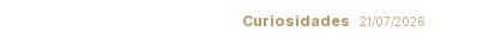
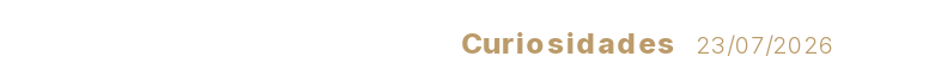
[242,12,425,30] Curiosidades 21/07/2026 -> [461,24,835,60] Curiosidades 23/07/2026

